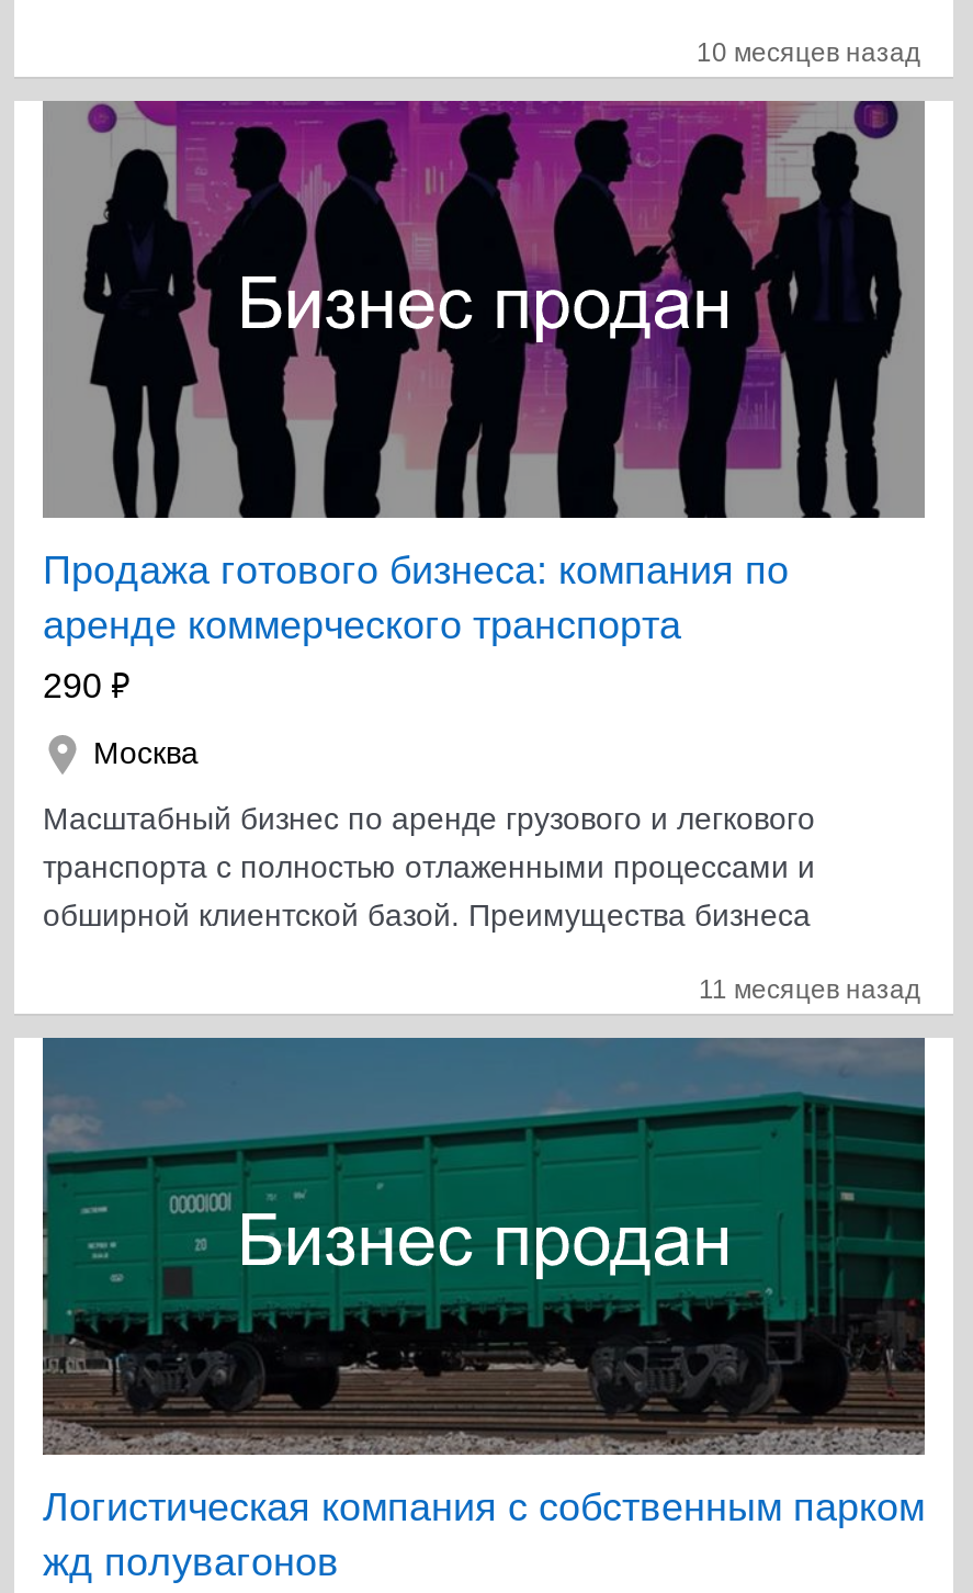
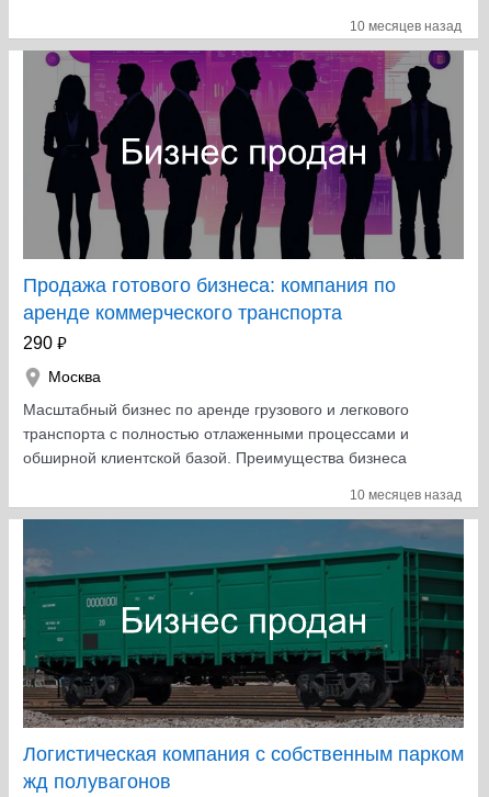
[699,974,920,1005] 11 месяцев назад -> [350,487,462,503] 10 месяцев назад

